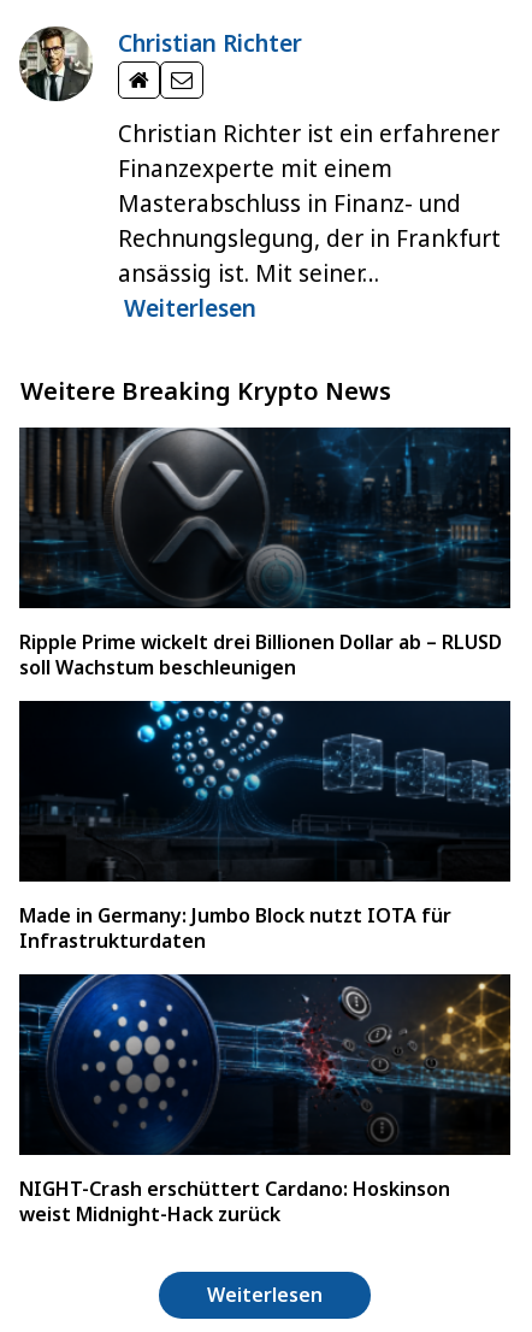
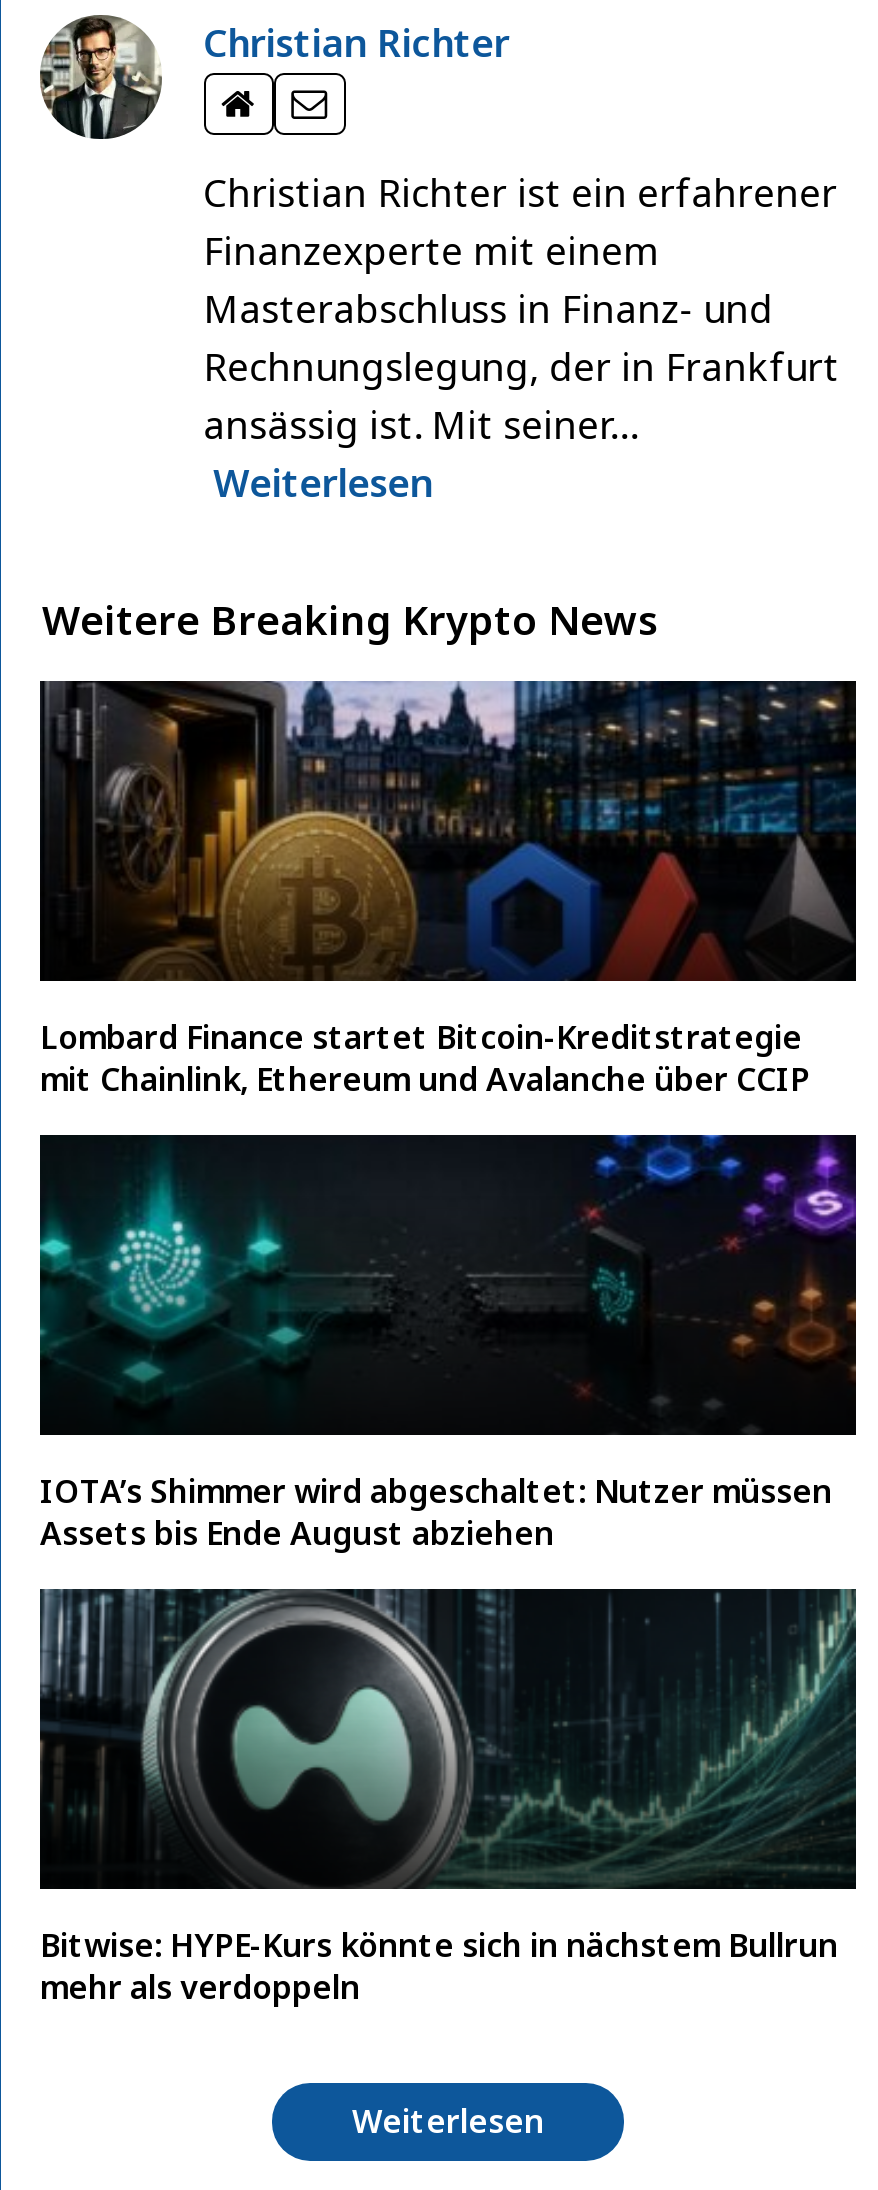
[19,426,510,681] [image] | Ripple Prime wickelt drei Billionen Dollar ab – RLUSD | soll Wachstum beschleunigen -> [40,679,856,1102] [image] | Lombard Finance startet Bitcoin-Kreditstrategie | mit Chainlink, Ethereum und Avalanche über CCIP
[18,700,512,954] [image] | Made in Germany: Jumbo Block nutzt IOTA für | Infrastrukturdaten -> [38,1133,858,1556] [image] | IOTA’s Shimmer wird abgeschaltet: Nutzer müssen | Assets bis Ende August abziehen
[19,973,512,1228] [image] | NIGHT-Crash erschüttert Cardano: Hoskinson | weist Midnight-Hack zurück -> [40,1587,858,2010] [image] | Bitwise: HYPE-Kurs könnte sich in nächstem Bullrun | mehr als verdoppeln

